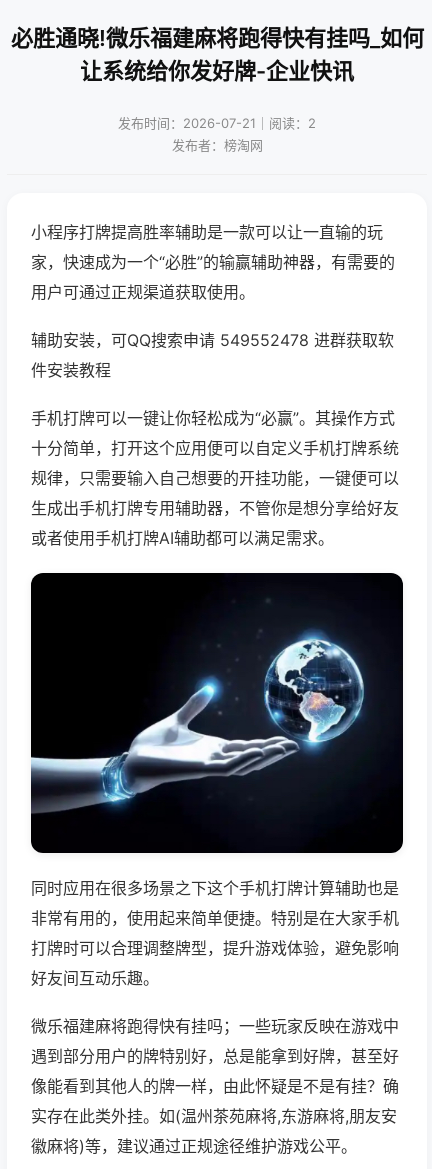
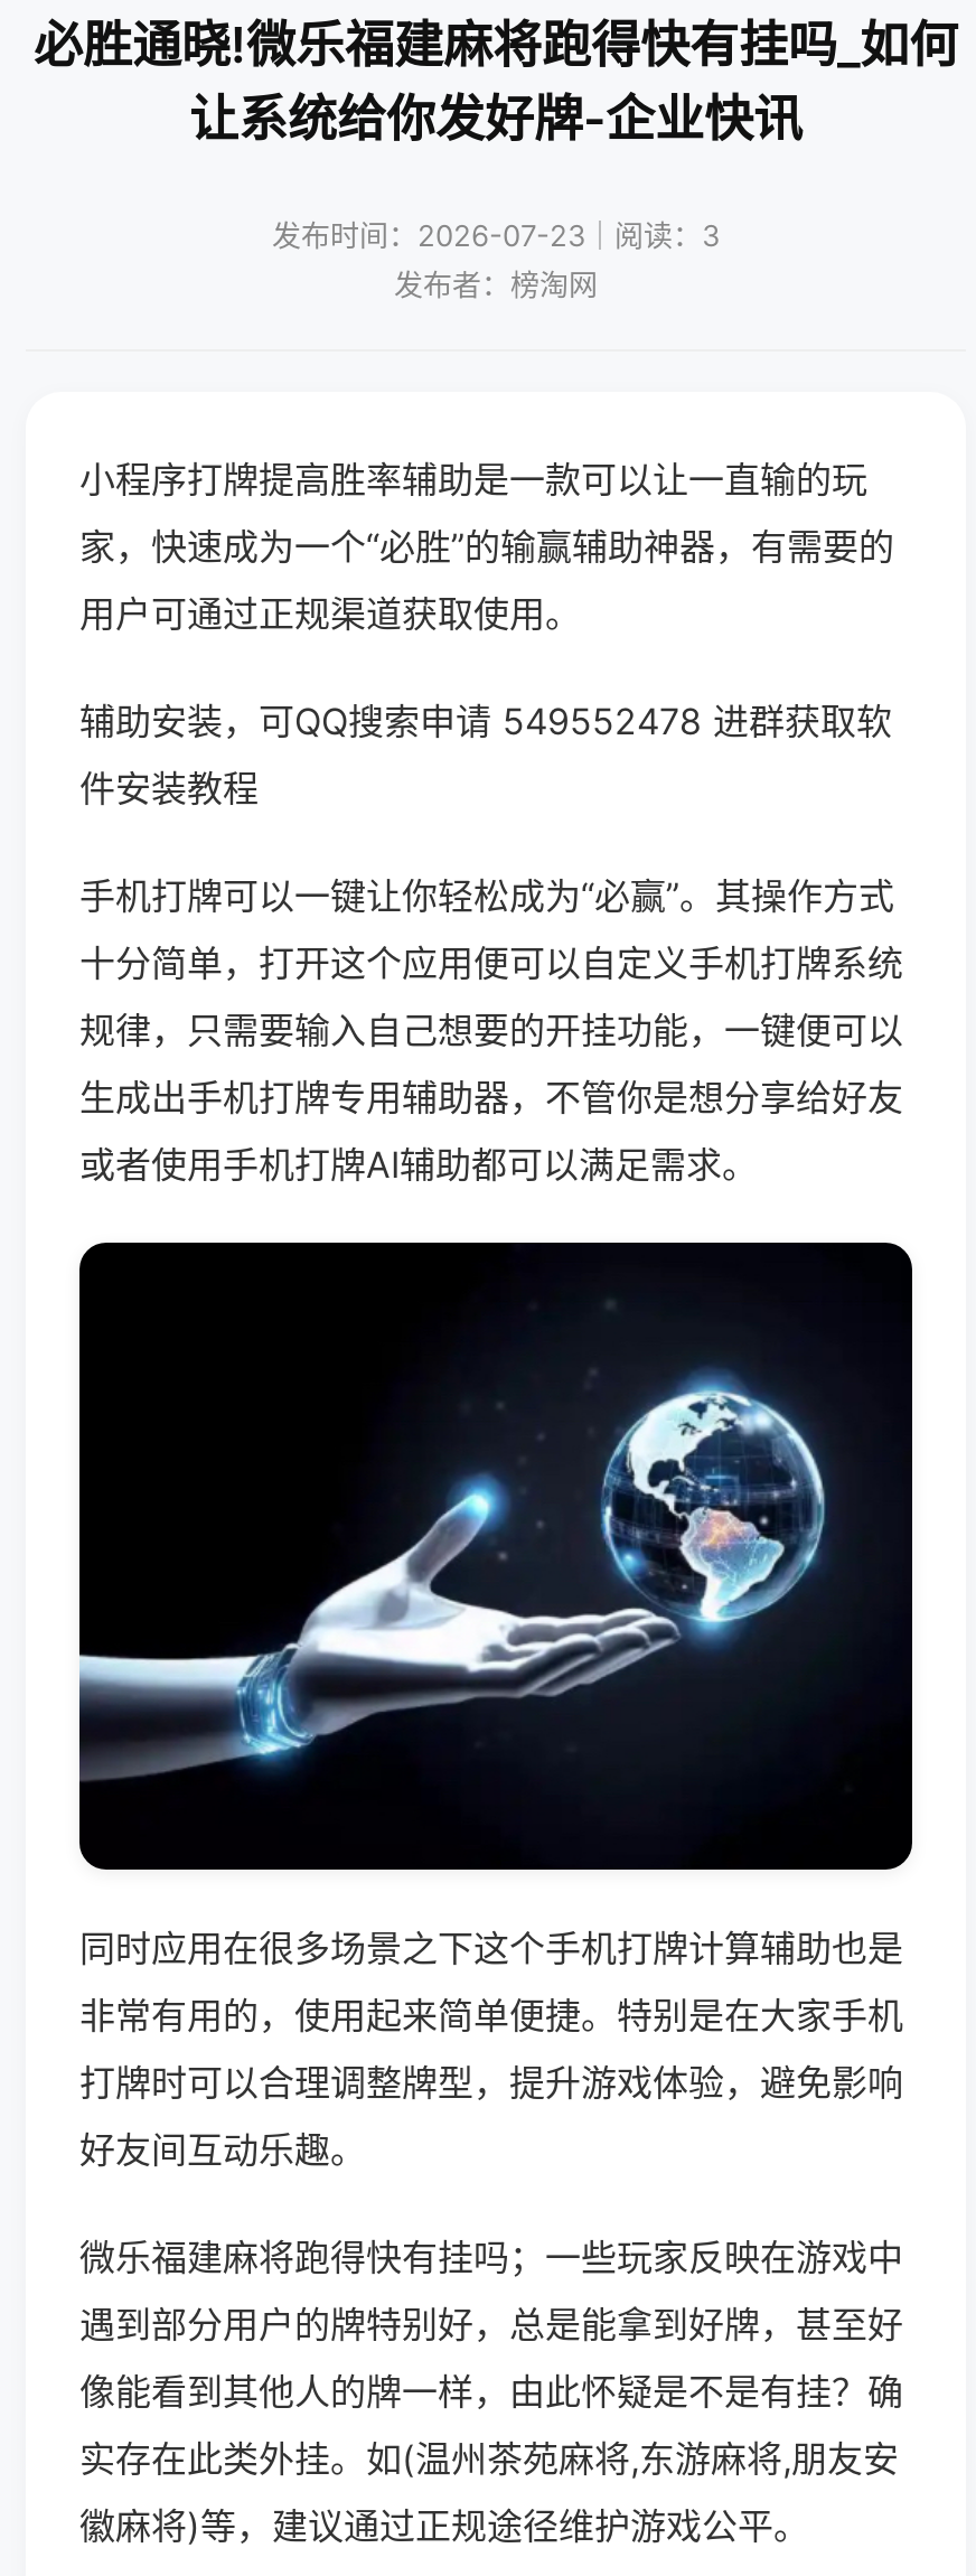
[118,115,316,131] 发布时间：2026-07-21｜阅读：2 -> [272,217,720,253] 发布时间：2026-07-23｜阅读：3

